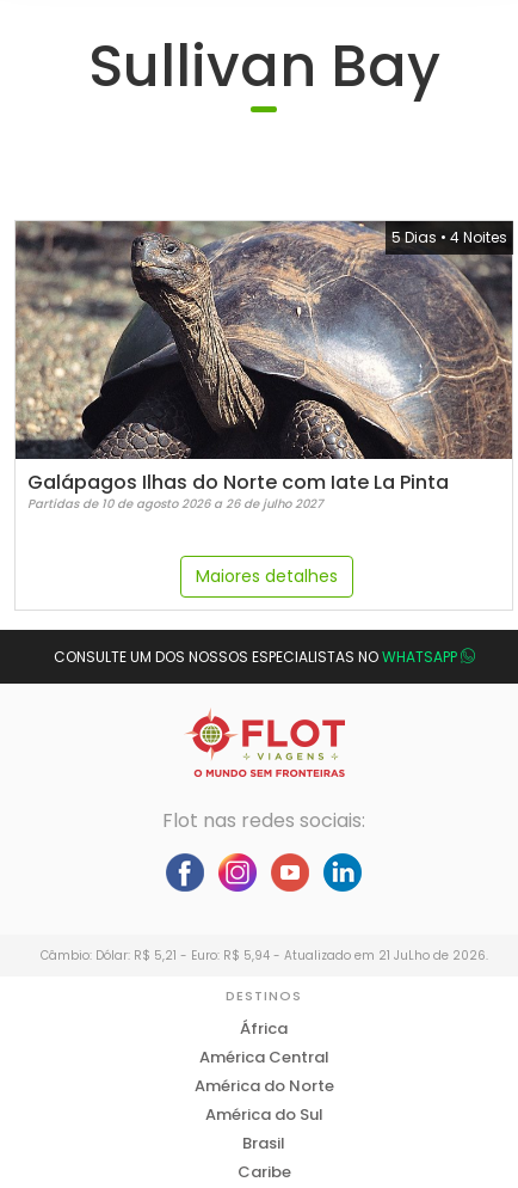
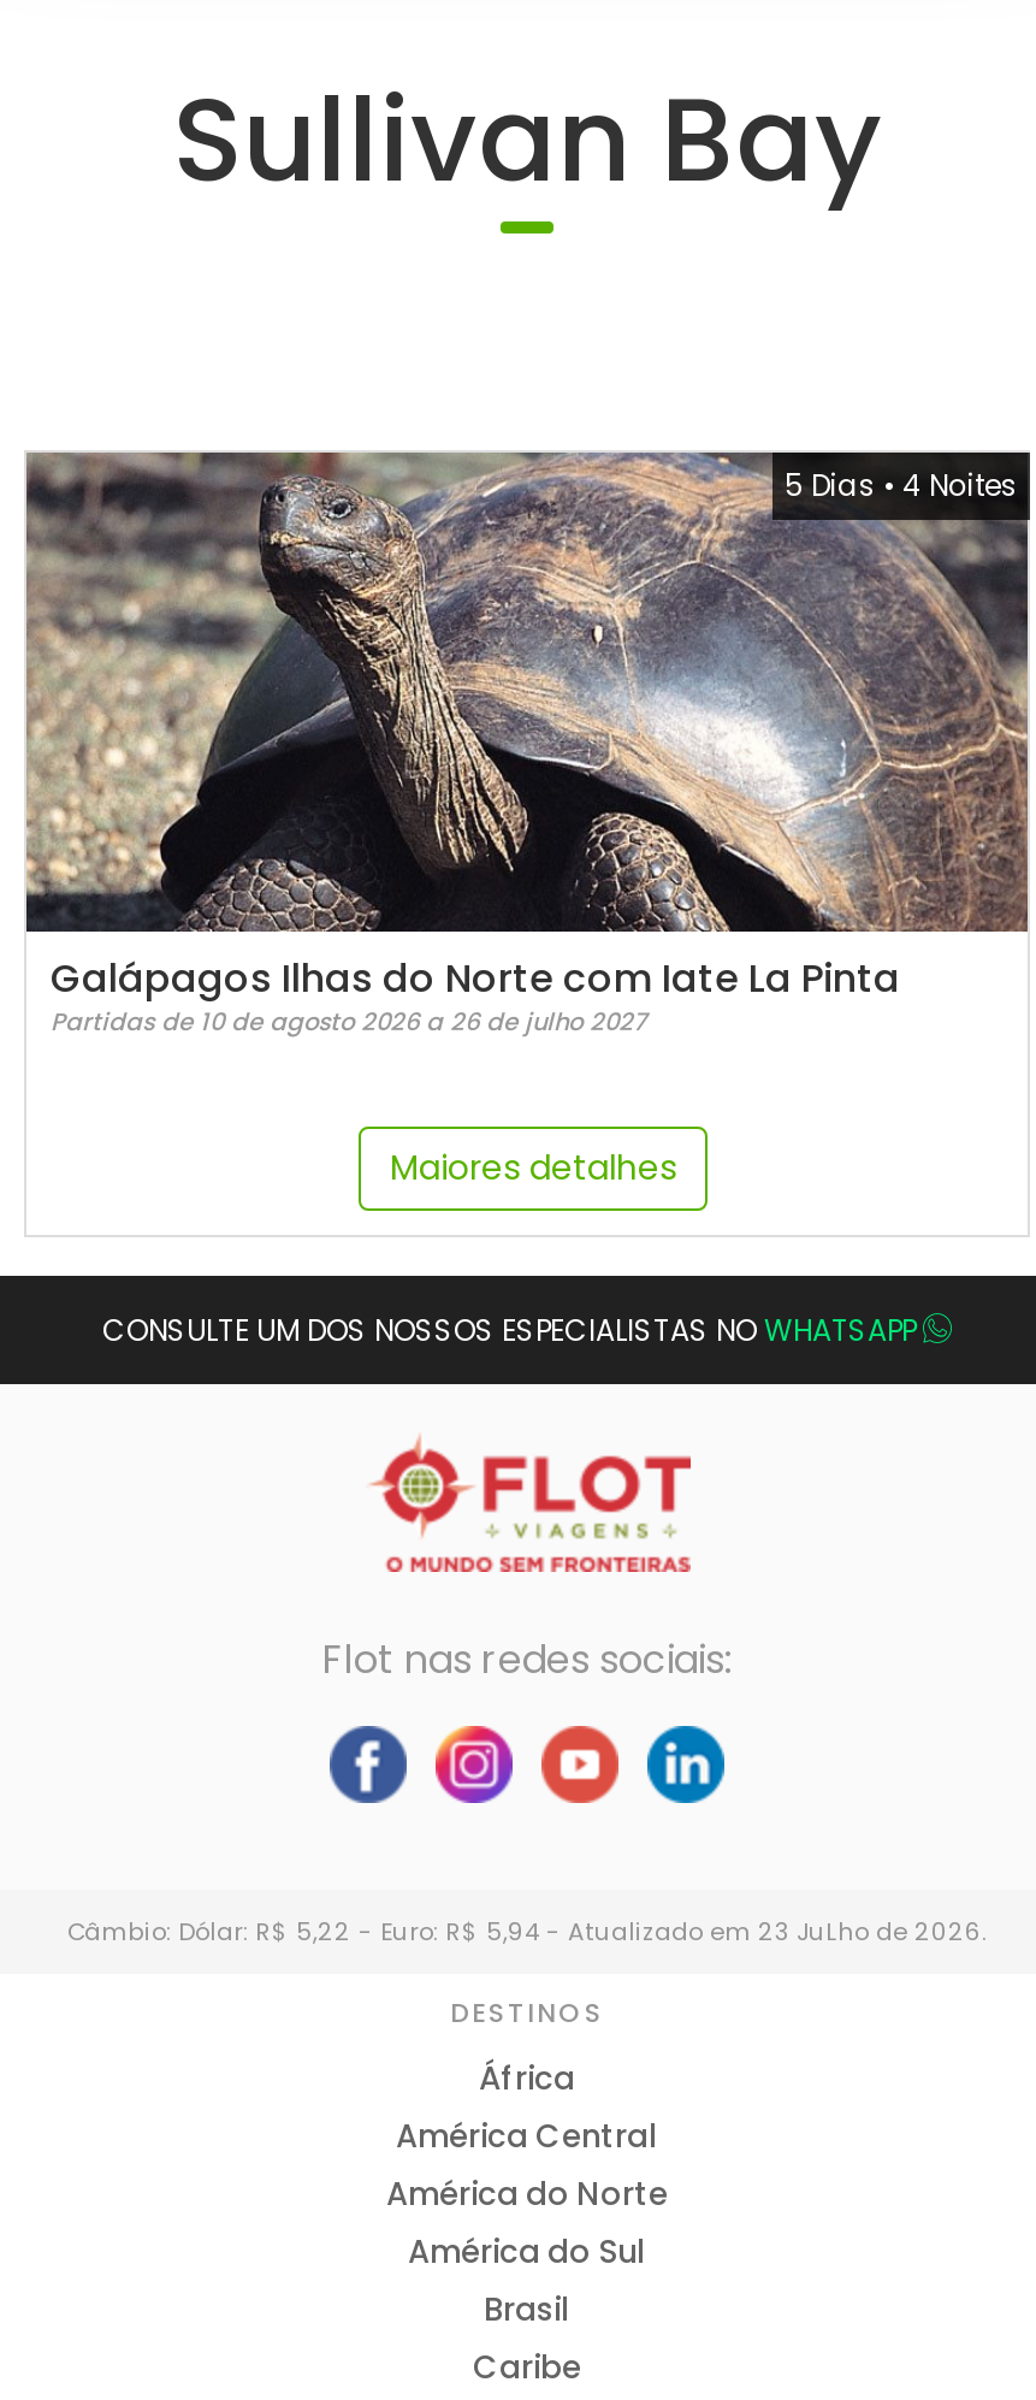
[40,947,488,965] Câmbio: Dólar: R$ 5,21 - Euro: R$ 5,94 - Atualizado em 21 JuLho de 2026. -> [67,1914,987,1950] Câmbio: Dólar: R$ 5,22 - Euro: R$ 5,94 - Atualizado em 23 JuLho de 2026.

